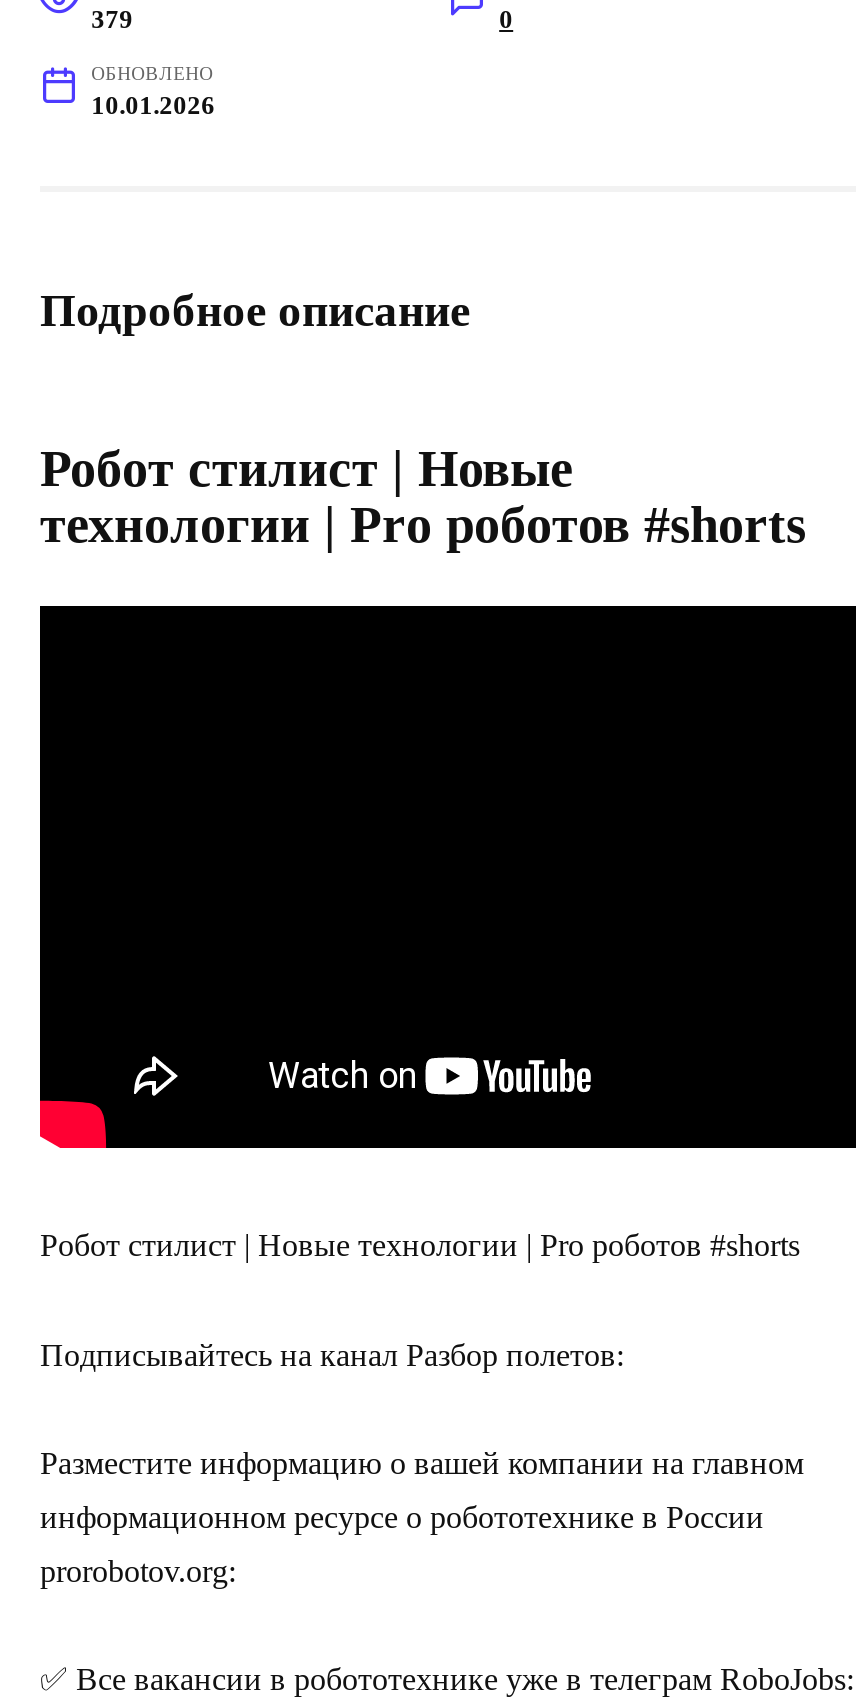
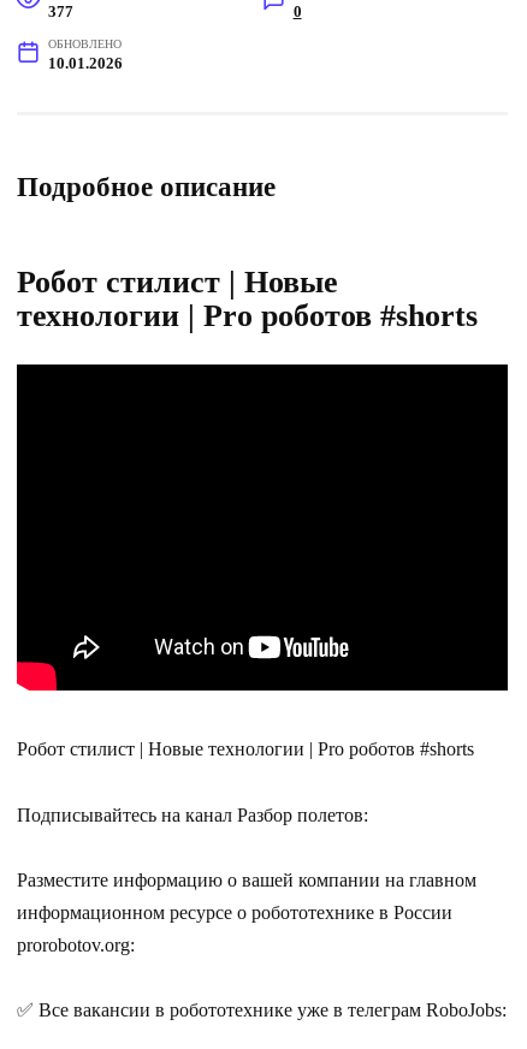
[91,6,133,34] 379 -> [48,4,73,21] 377

